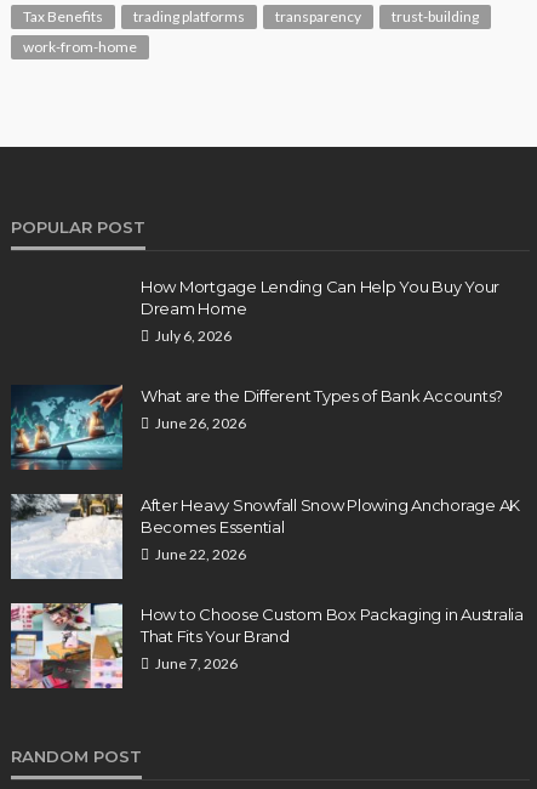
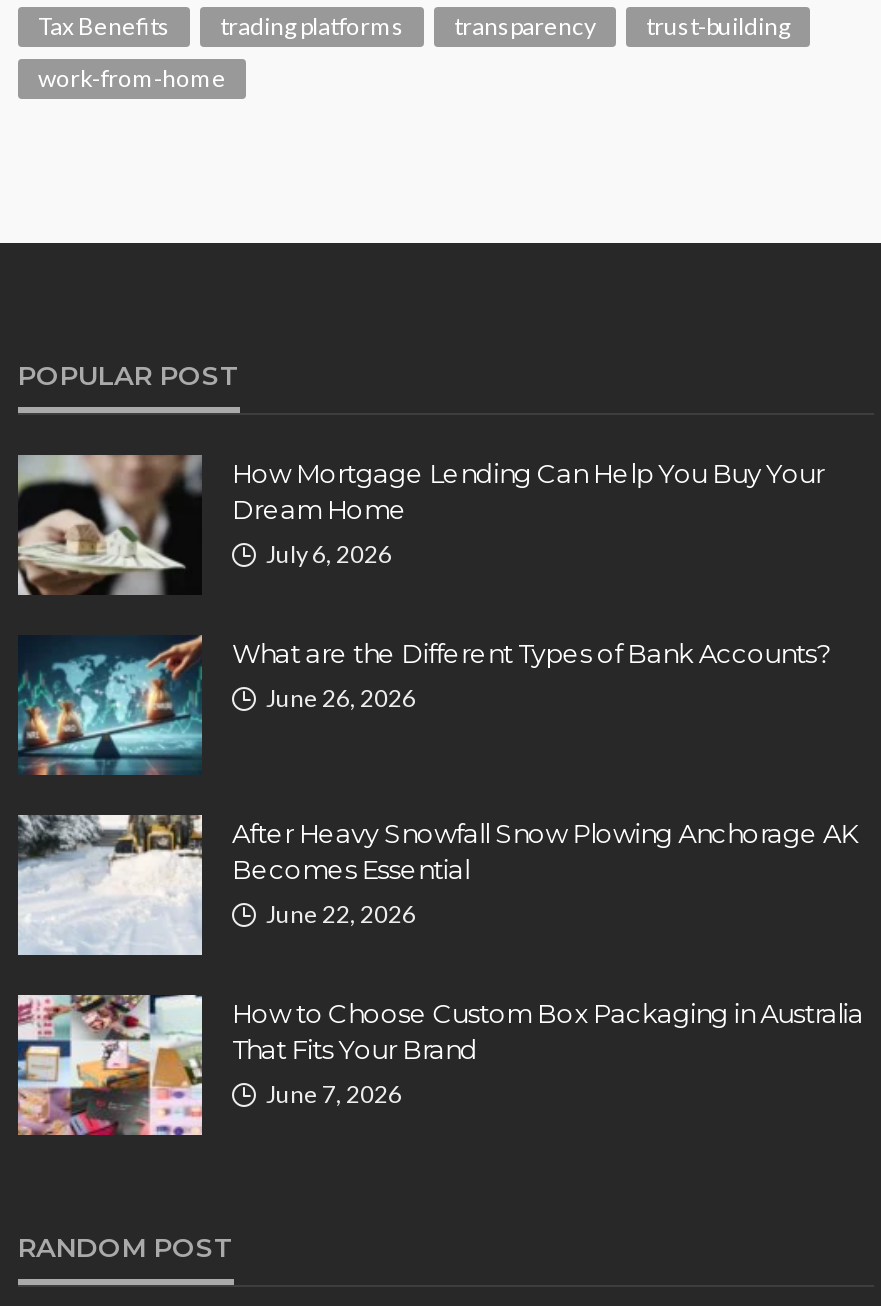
none -> [16,452,202,598] [image]

